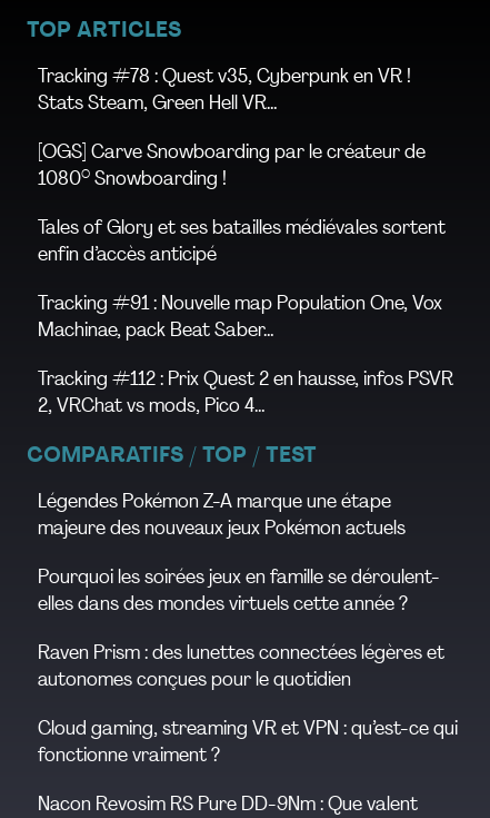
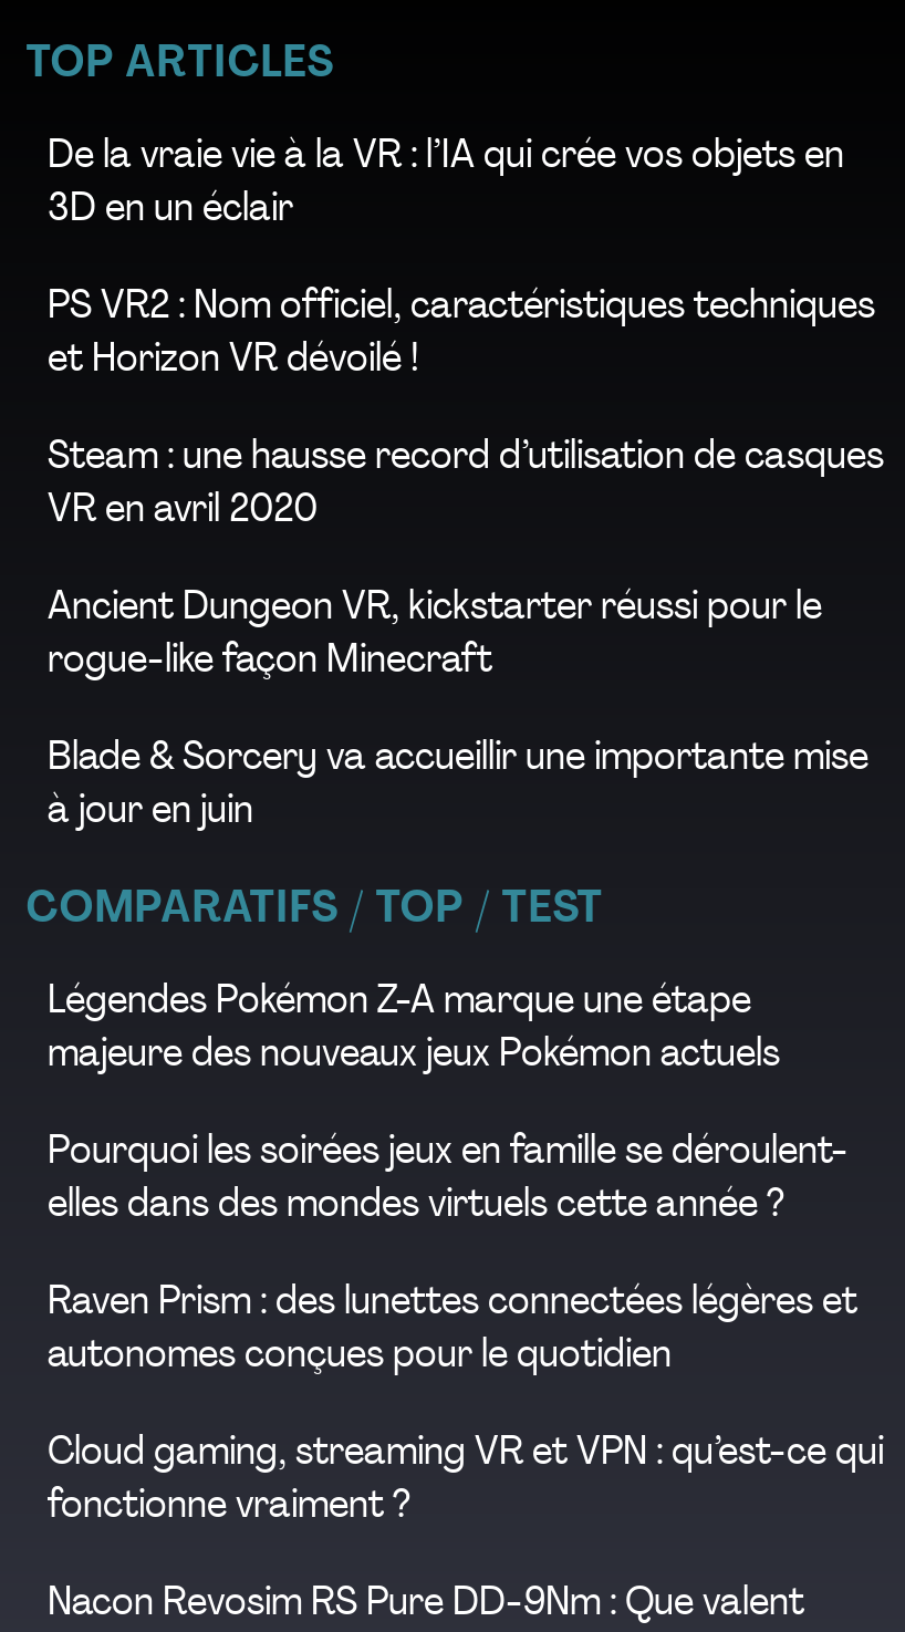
[38,66,411,114] Tracking #78 : Quest v35, Cyberpunk en VR ! | Stats Steam, Green Hell VR… -> [48,137,844,232] De la vraie vie à la VR : l’IA qui crée vos objets en | 3D en un éclair
[38,142,426,190] [OGS] Carve Snowboarding par le créateur de | 1080° Snowboarding ! -> [48,288,875,383] PS VR2 : Nom officiel, caractéristiques techniques | et Horizon VR dévoilé !
[38,218,446,265] Tales of Glory et ses batailles médiévales sortent | enfin d’accès anticipé -> [48,438,884,533] Steam : une hausse record d’utilisation de casques | VR en avril 2020
[38,293,442,341] Tracking #91 : Nouvelle map Population One, Vox | Machinae, pack Beat Saber… -> [48,589,822,684] Ancient Dungeon VR, kickstarter réussi pour le | rogue-like façon Minecraft
[38,369,453,417] Tracking #112 : Prix Quest 2 en hausse, infos PSVR | 2, VRChat vs mods, Pico 4… -> [48,739,868,834] Blade & Sorcery va accueillir une importante mise | à jour en juin

